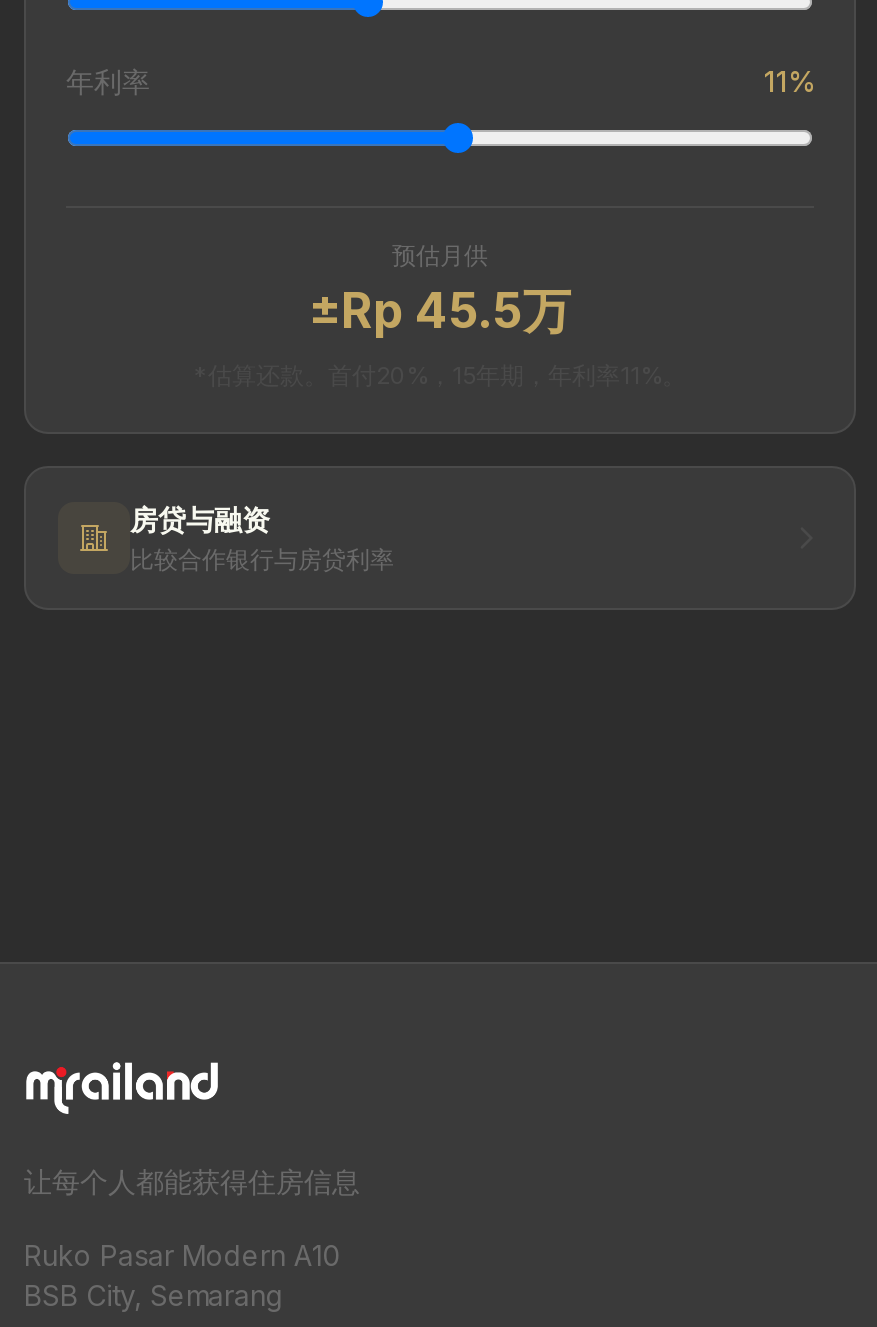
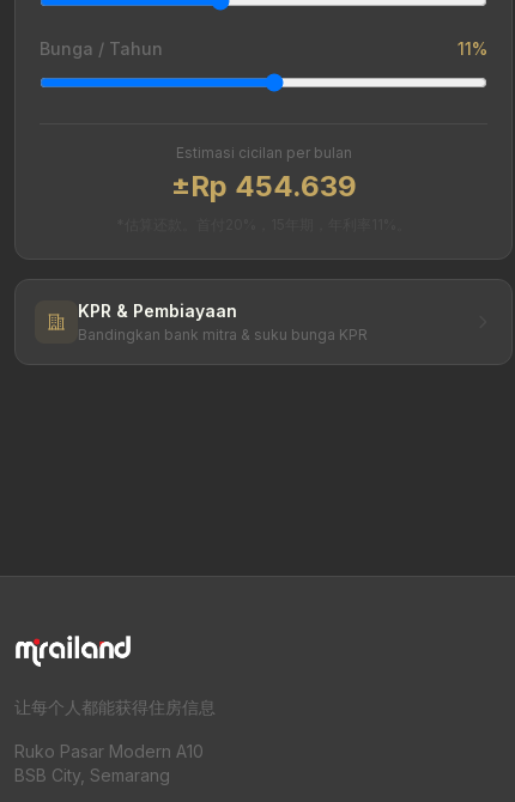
[66,64,150,98] 年利率 -> [40,38,163,59] Bunga / Tahun
[309,240,571,340] 预估月供 | ±Rp 45.5万 -> [171,144,356,203] Estimasi cicilan per bulan | ±Rp 454.639
[130,502,394,574] 房贷与融资 | 比较合作银行与房贷利率 -> [78,300,368,344] KPR & Pembiayaan | Bandingkan bank mitra & suku bunga KPR

